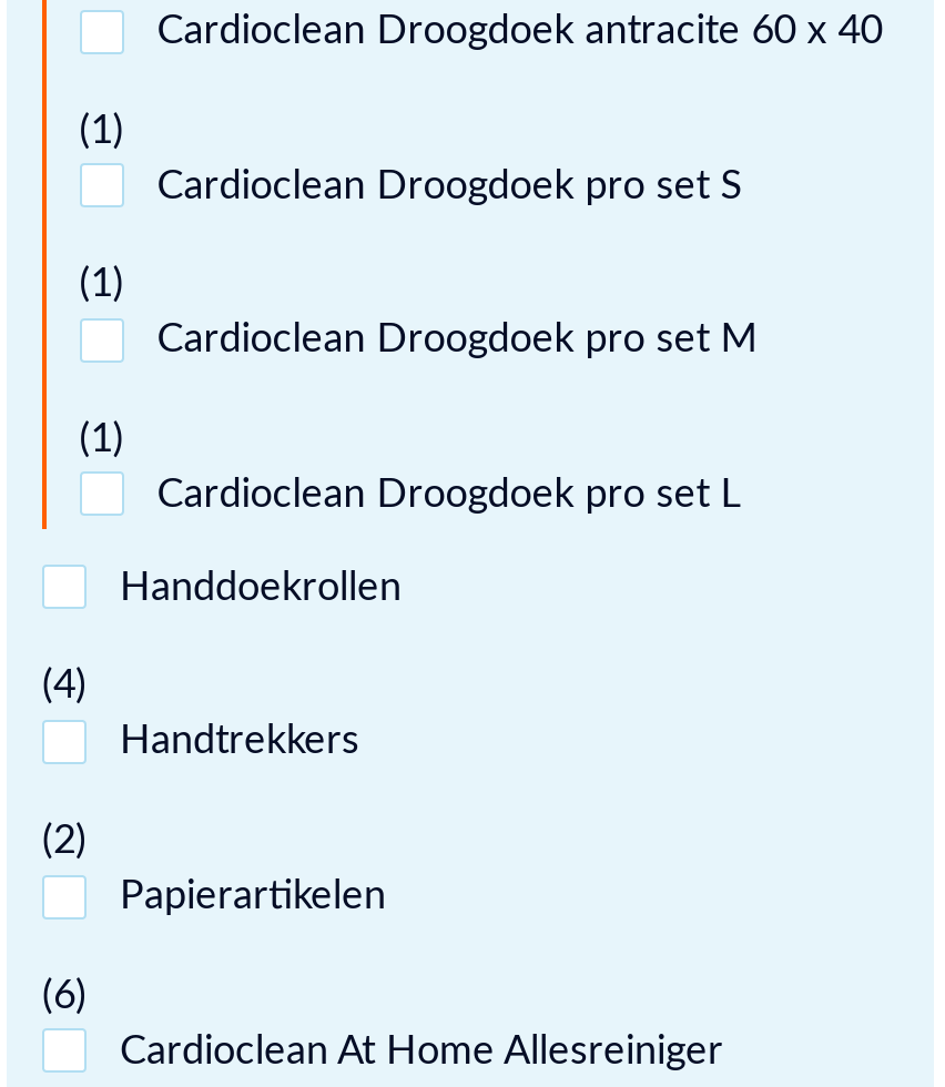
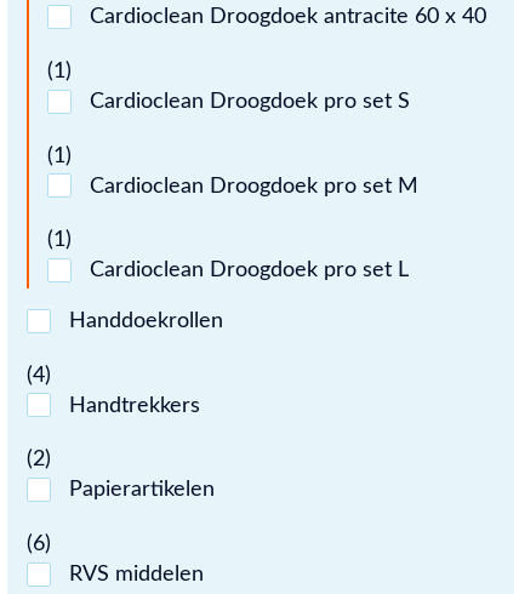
[120,1031,723,1071] Cardioclean At Home Allesreiniger -> [69,564,204,585] RVS middelen

